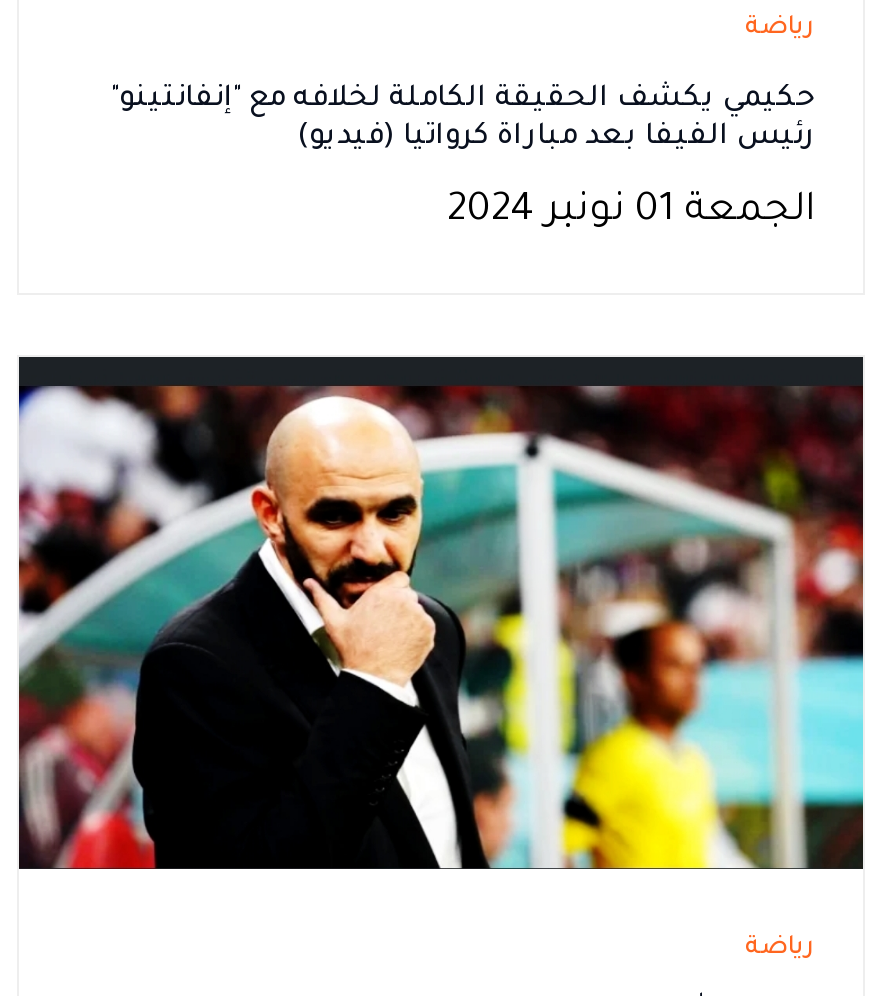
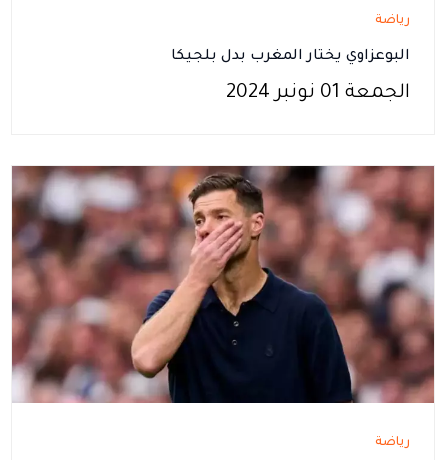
[111,84,815,154] حكيمي يكشف الحقيقة الكاملة لخلافه مع "إنفانتينو" | رئيس الفيفا بعد مباراة كرواتيا (فيديو) -> [171,49,410,65] البوعزاوي يختار المغرب بدل بلجيكا
[17,355,865,871] [image] -> [11,165,435,404] [image]

